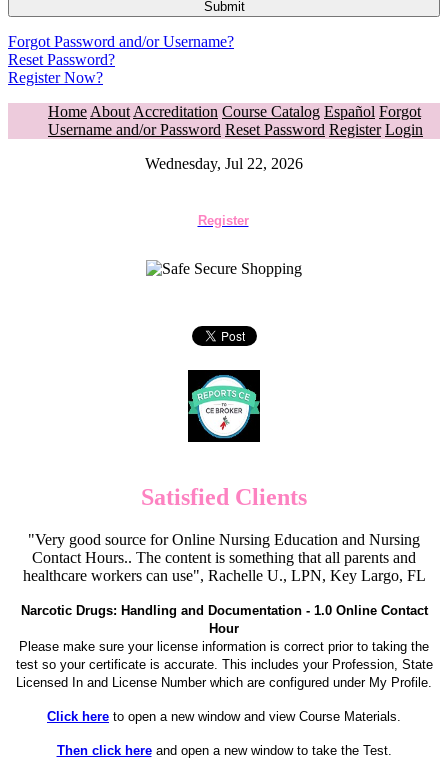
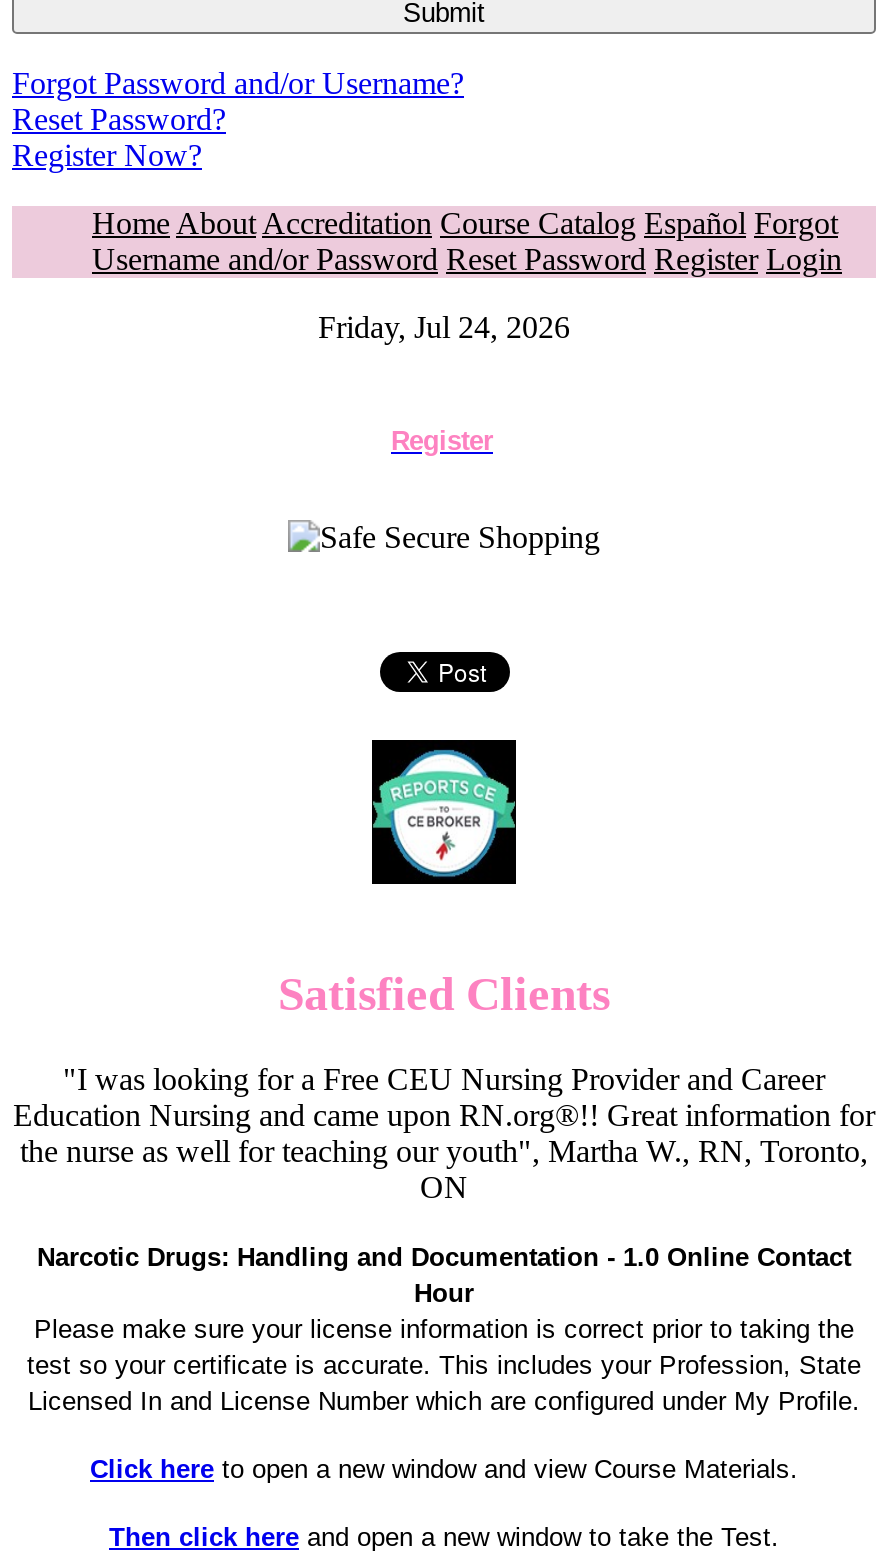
[145,155,303,172] Wednesday, Jul 22, 2026 -> [318,310,570,344] Friday, Jul 24, 2026
[22,531,425,584] "Very good source for Online Nursing Education and Nursing | Contact Hours.. The content is something that all parents and | healthcare workers can use", Rachelle U., LPN, Key Largo, FL -> [13,1062,875,1204] "I was looking for a Free CEU Nursing Provider and Career | Education Nursing and came upon RN.org®!! Great information for | the nurse as well for teaching our youth", Martha W., RN, Toronto, | ON

